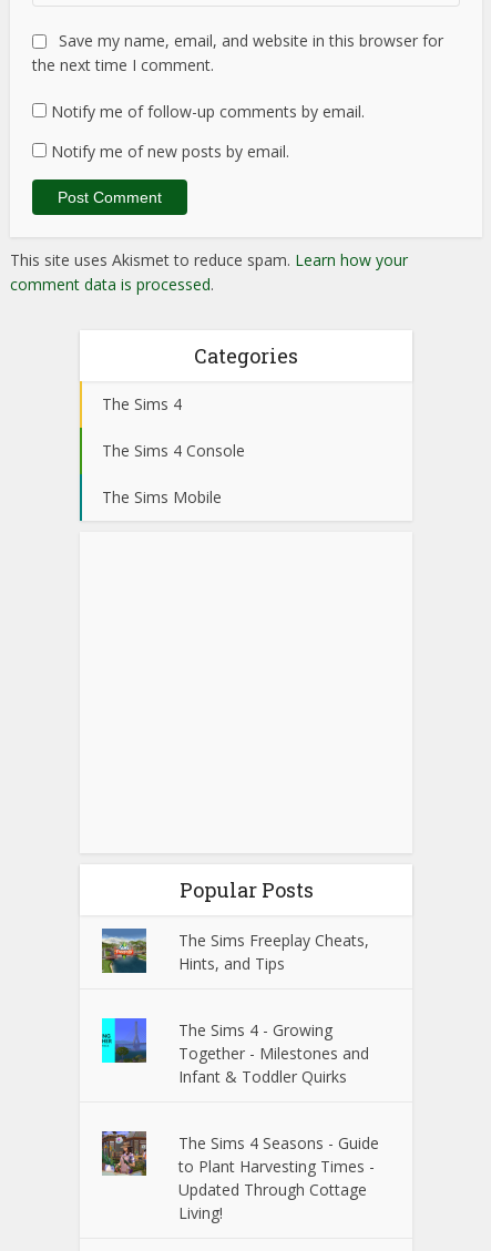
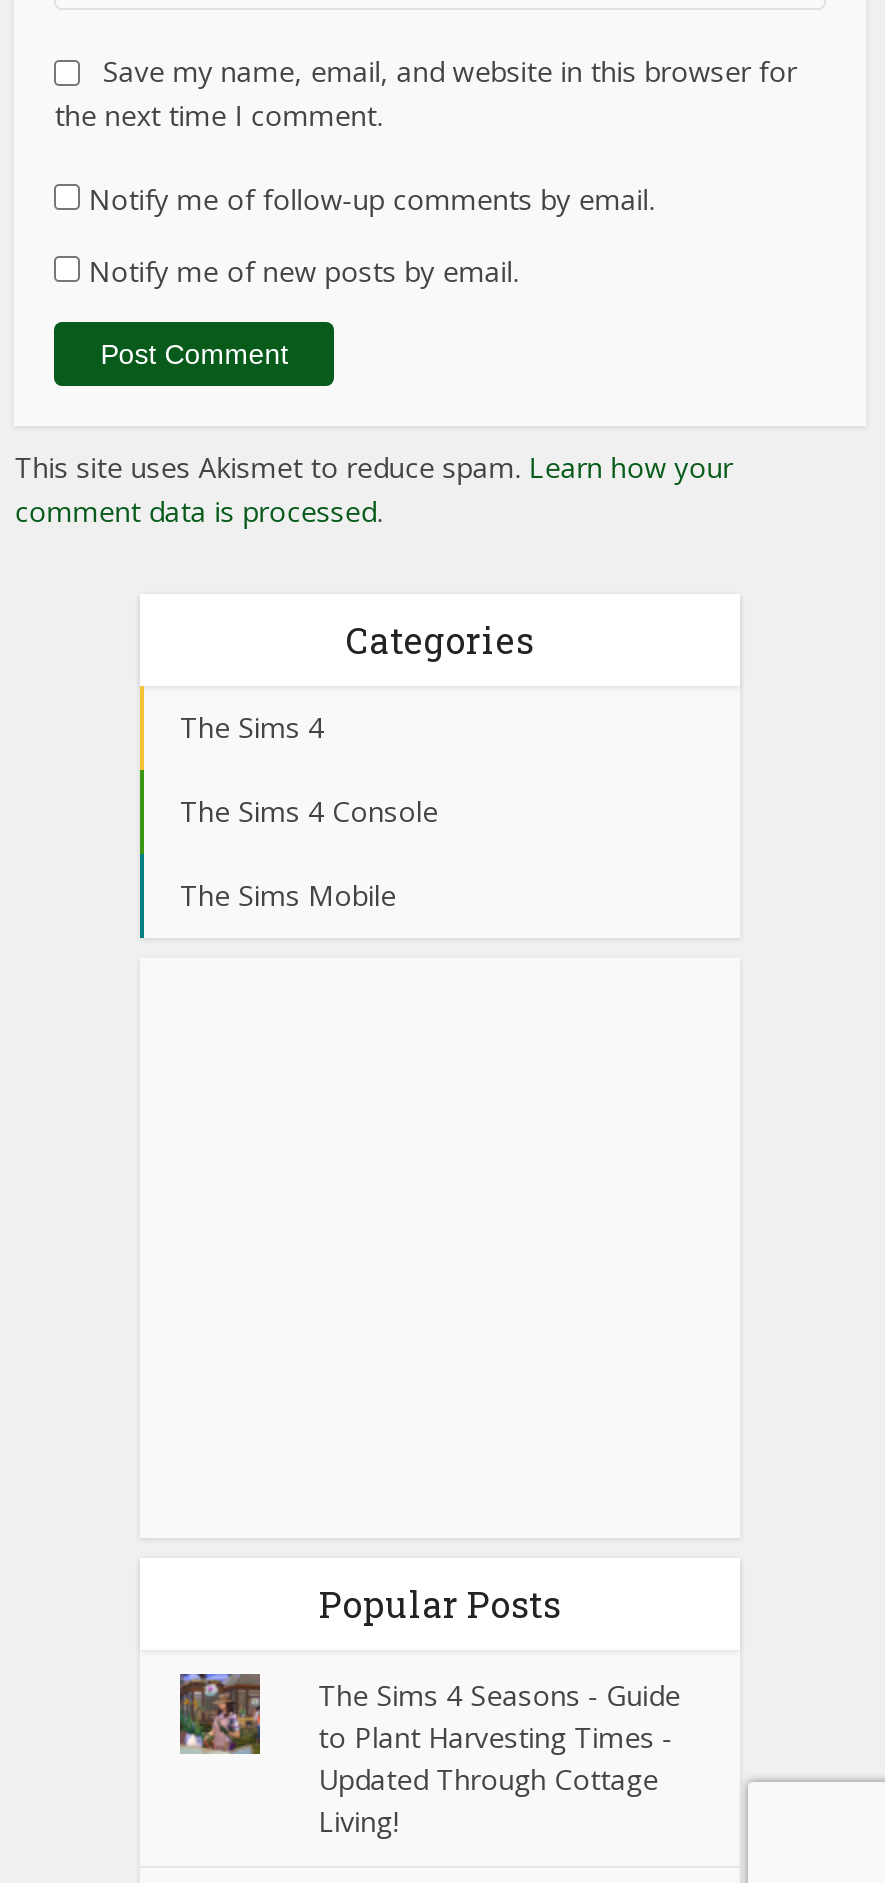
[101,929,369,1087] [image] | The Sims Freeplay Cheats, | Hints, and Tips | The Sims 4 - Growing | Together - Milestones and | Infant & Toddler Quirks -> none
[101,1017,147,1064] [image] -> none

